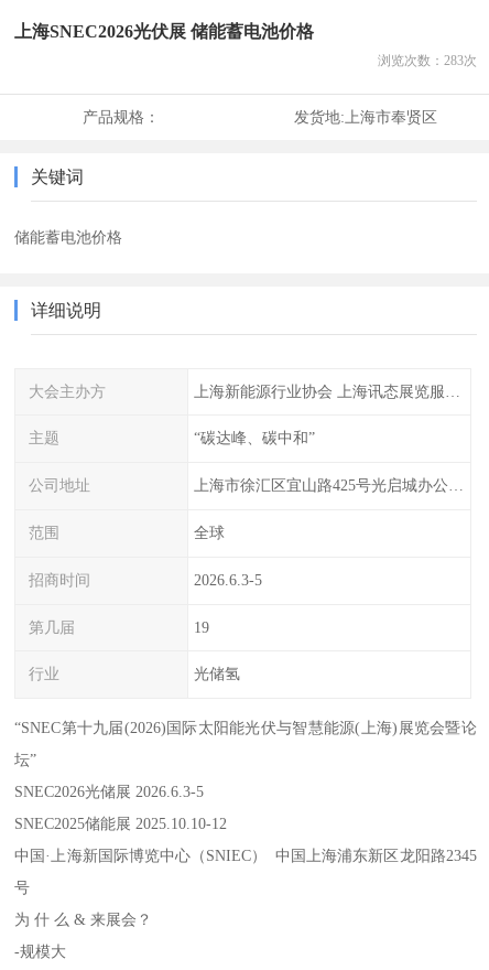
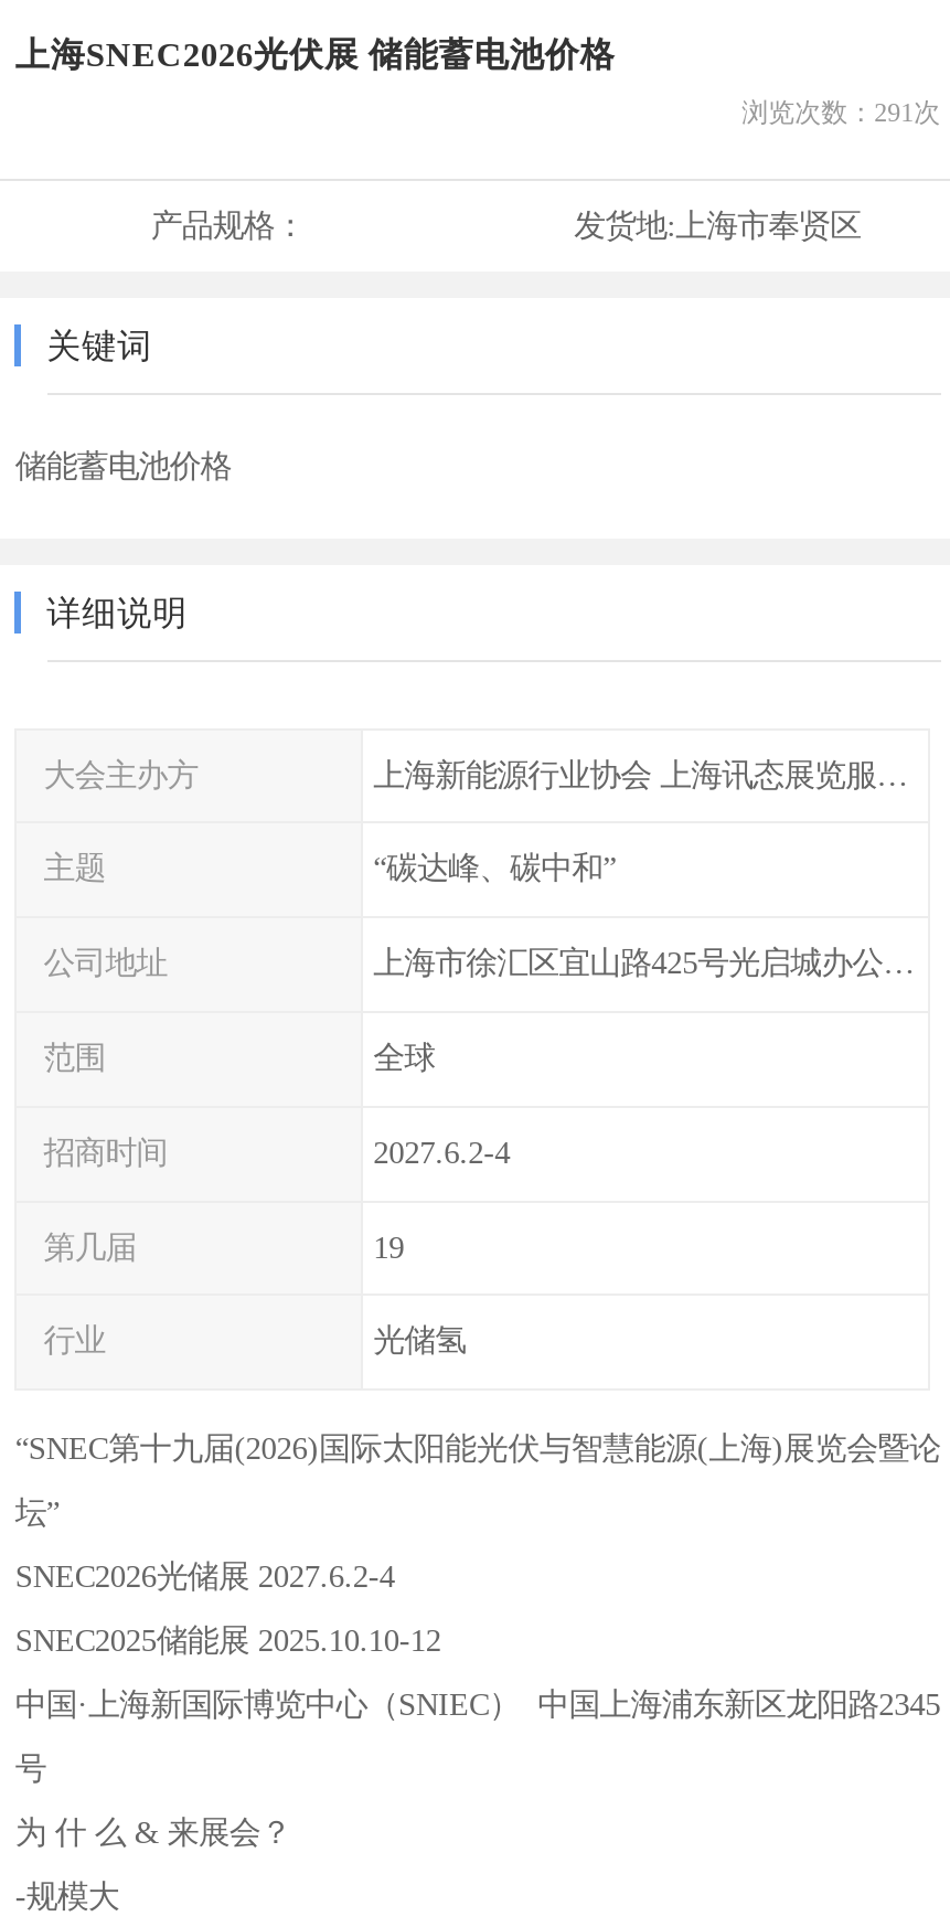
[377,52,477,68] 浏览次数：283次 -> [742,96,941,127] 浏览次数：291次
[193,571,262,589] 2026.6.3-5 -> [373,1134,510,1170] 2027.6.2-4
[15,783,204,800] SNEC2026光储展 2026.6.3-5 -> [15,1559,395,1594] SNEC2026光储展 2027.6.2-4

